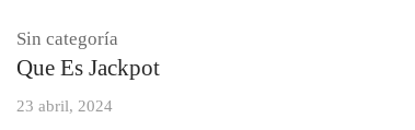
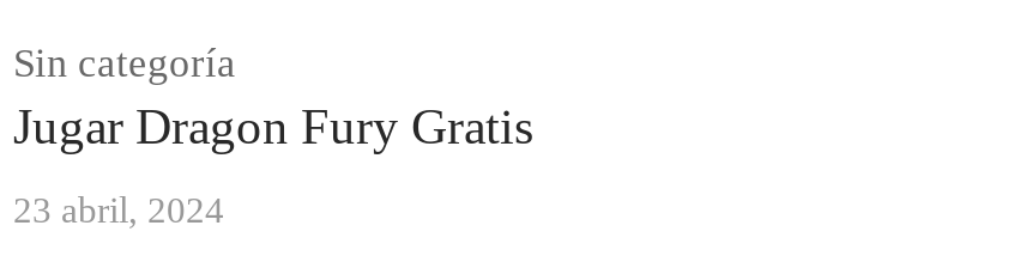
[16,55,160,80] Que Es Jackpot -> [13,98,533,153] Jugar Dragon Fury Gratis

